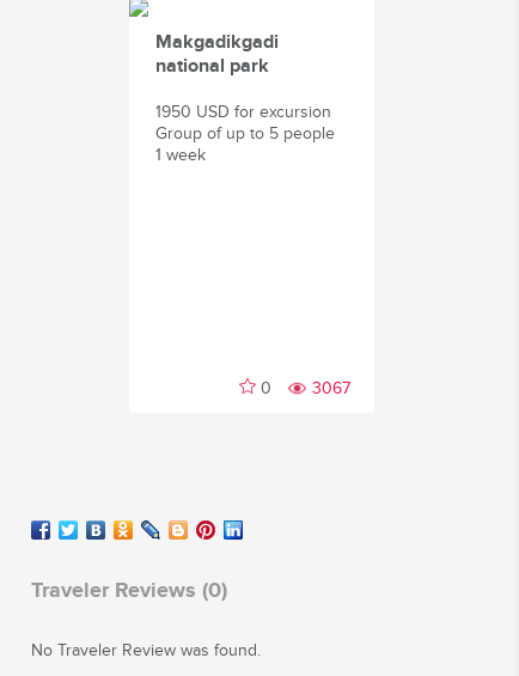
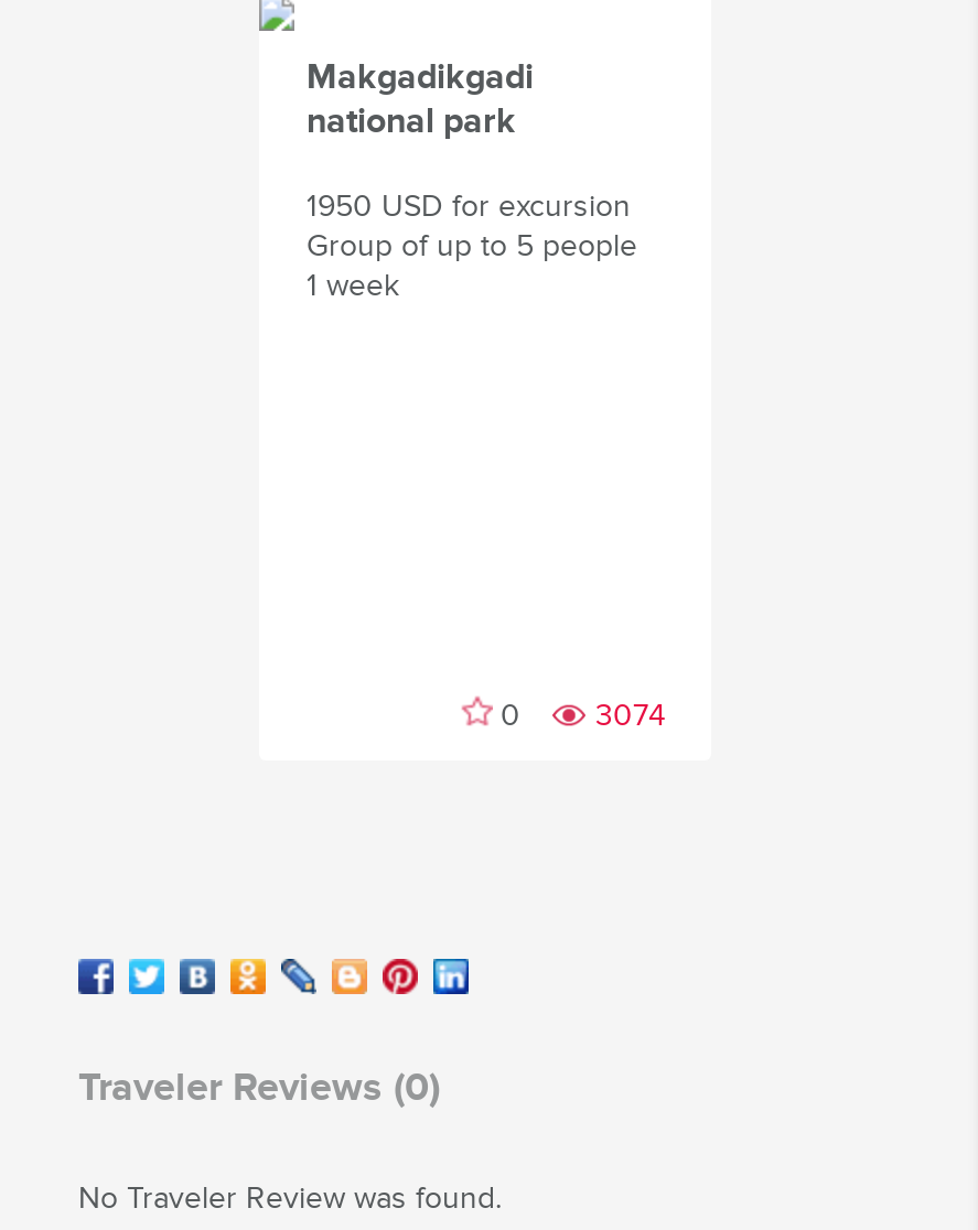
[312,378,350,398] 3067 -> [595,697,666,734] 3074

